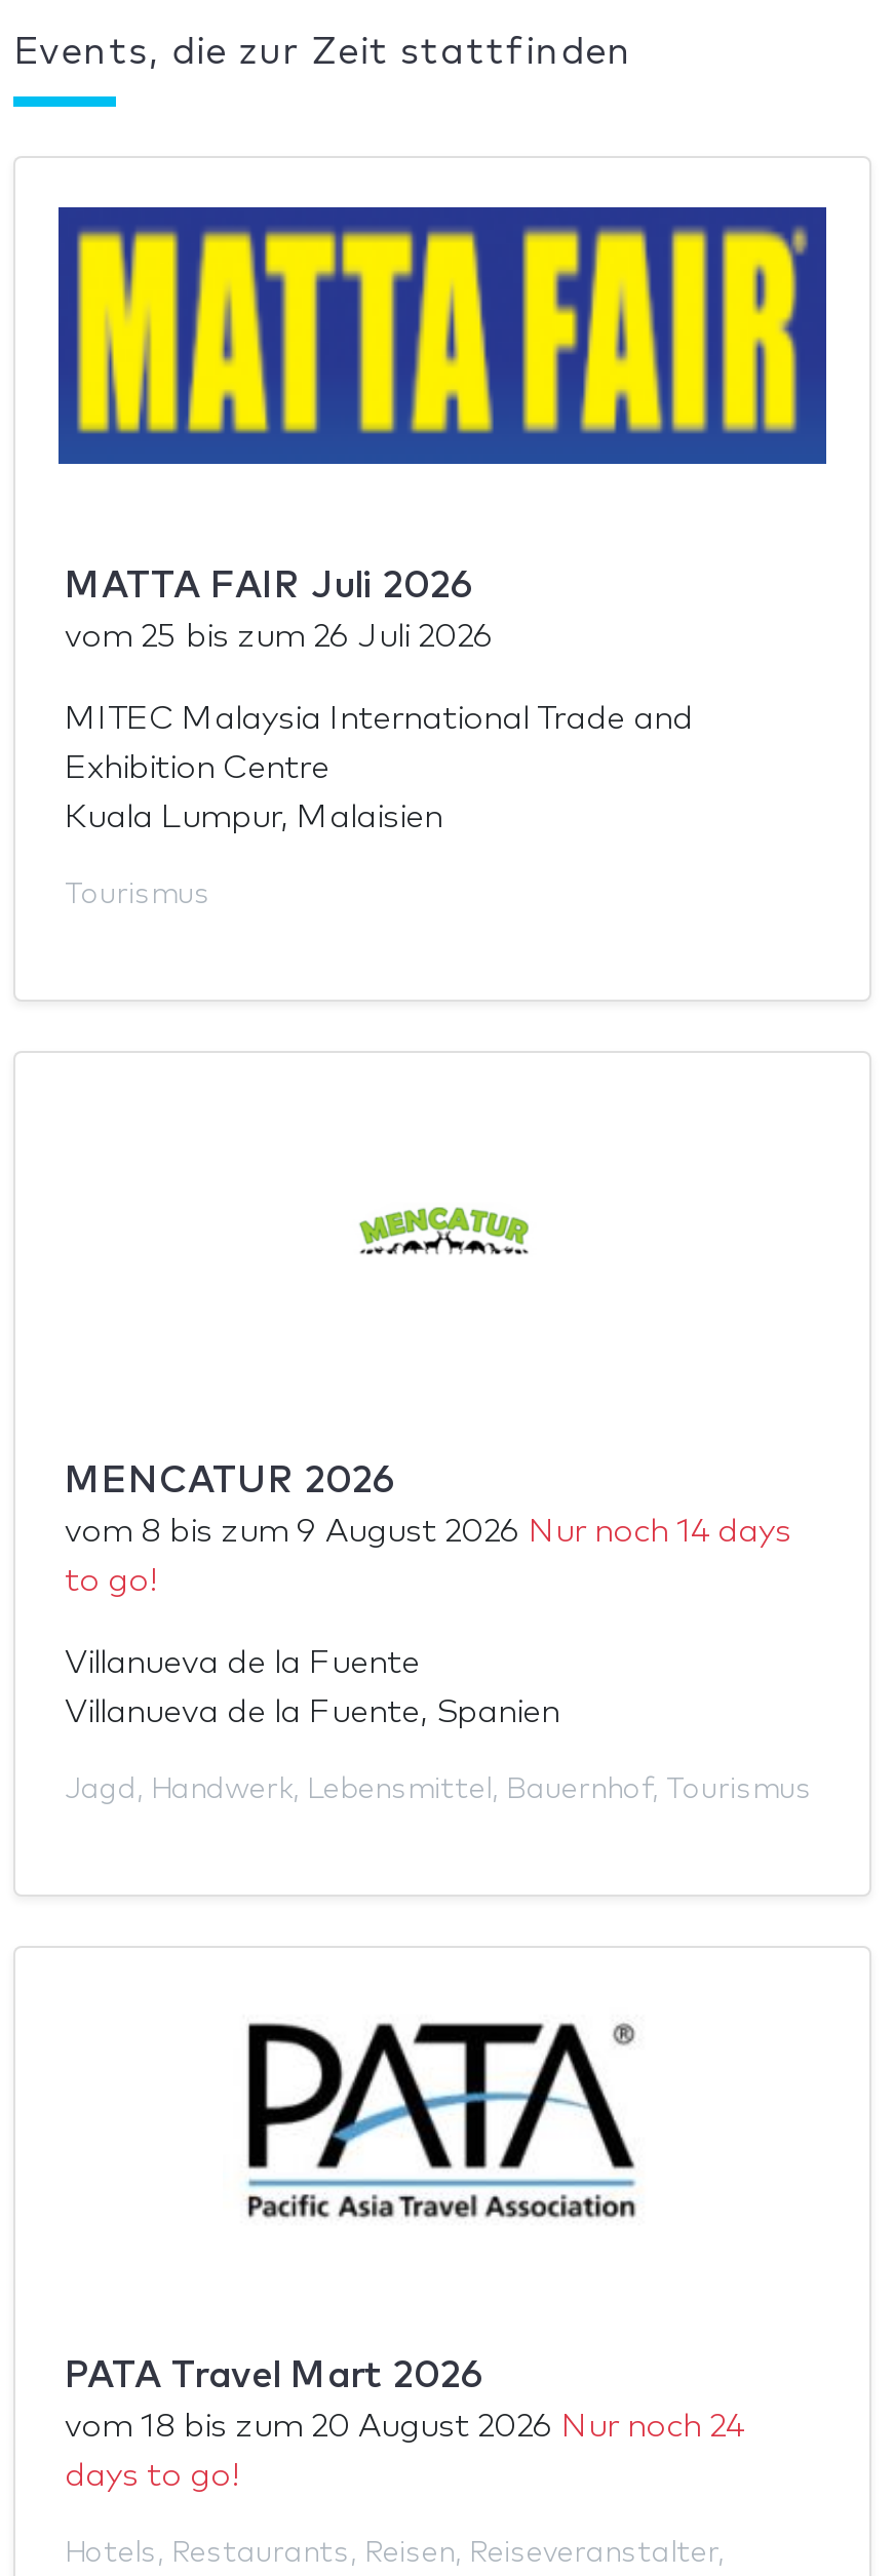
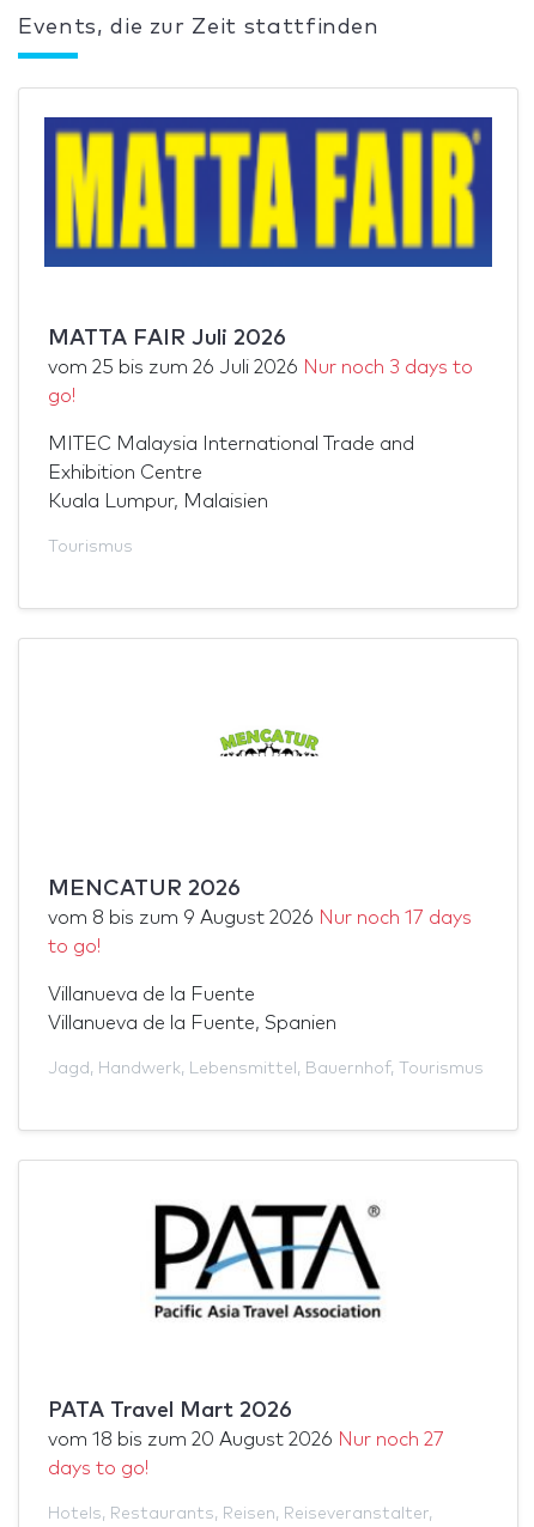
[65,619,494,652] vom 25 bis zum 26 Juli 2026 -> [48,358,473,405] vom 25 bis zum 26 Juli 2026 Nur noch 3 days to | go!
[65,1514,791,1547] vom 8 bis zum 9 August 2026 Nur noch 14 days -> [48,908,472,927] vom 8 bis zum 9 August 2026 Nur noch 17 days
[65,2409,744,2442] vom 18 bis zum 20 August 2026 Nur noch 24 -> [48,1430,444,1449] vom 18 bis zum 20 August 2026 Nur noch 27

